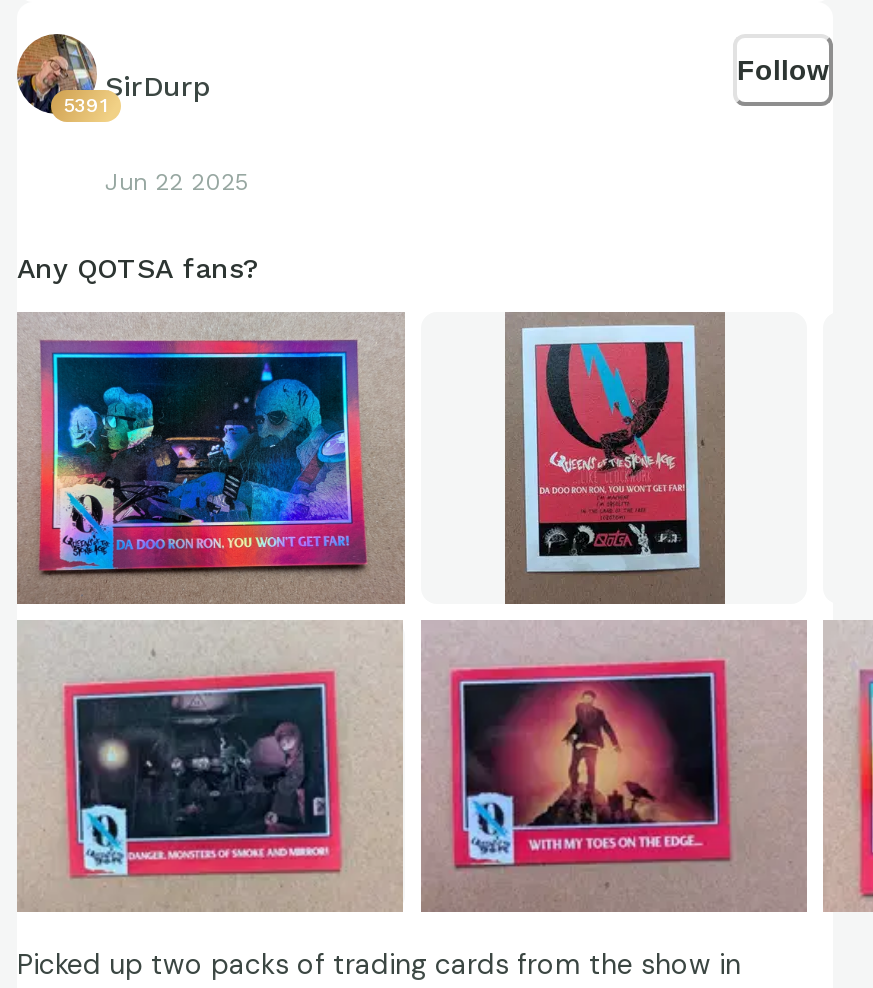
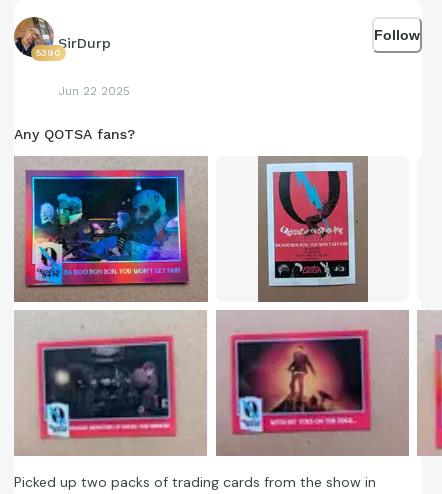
[64,93,108,115] 5391 -> [36,47,61,58] 5390

